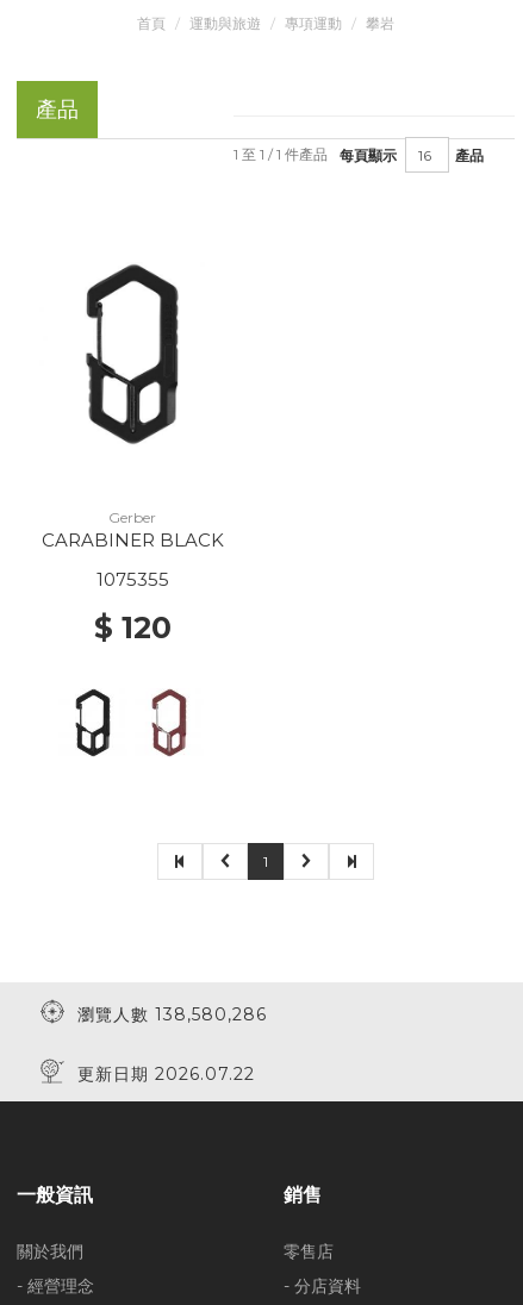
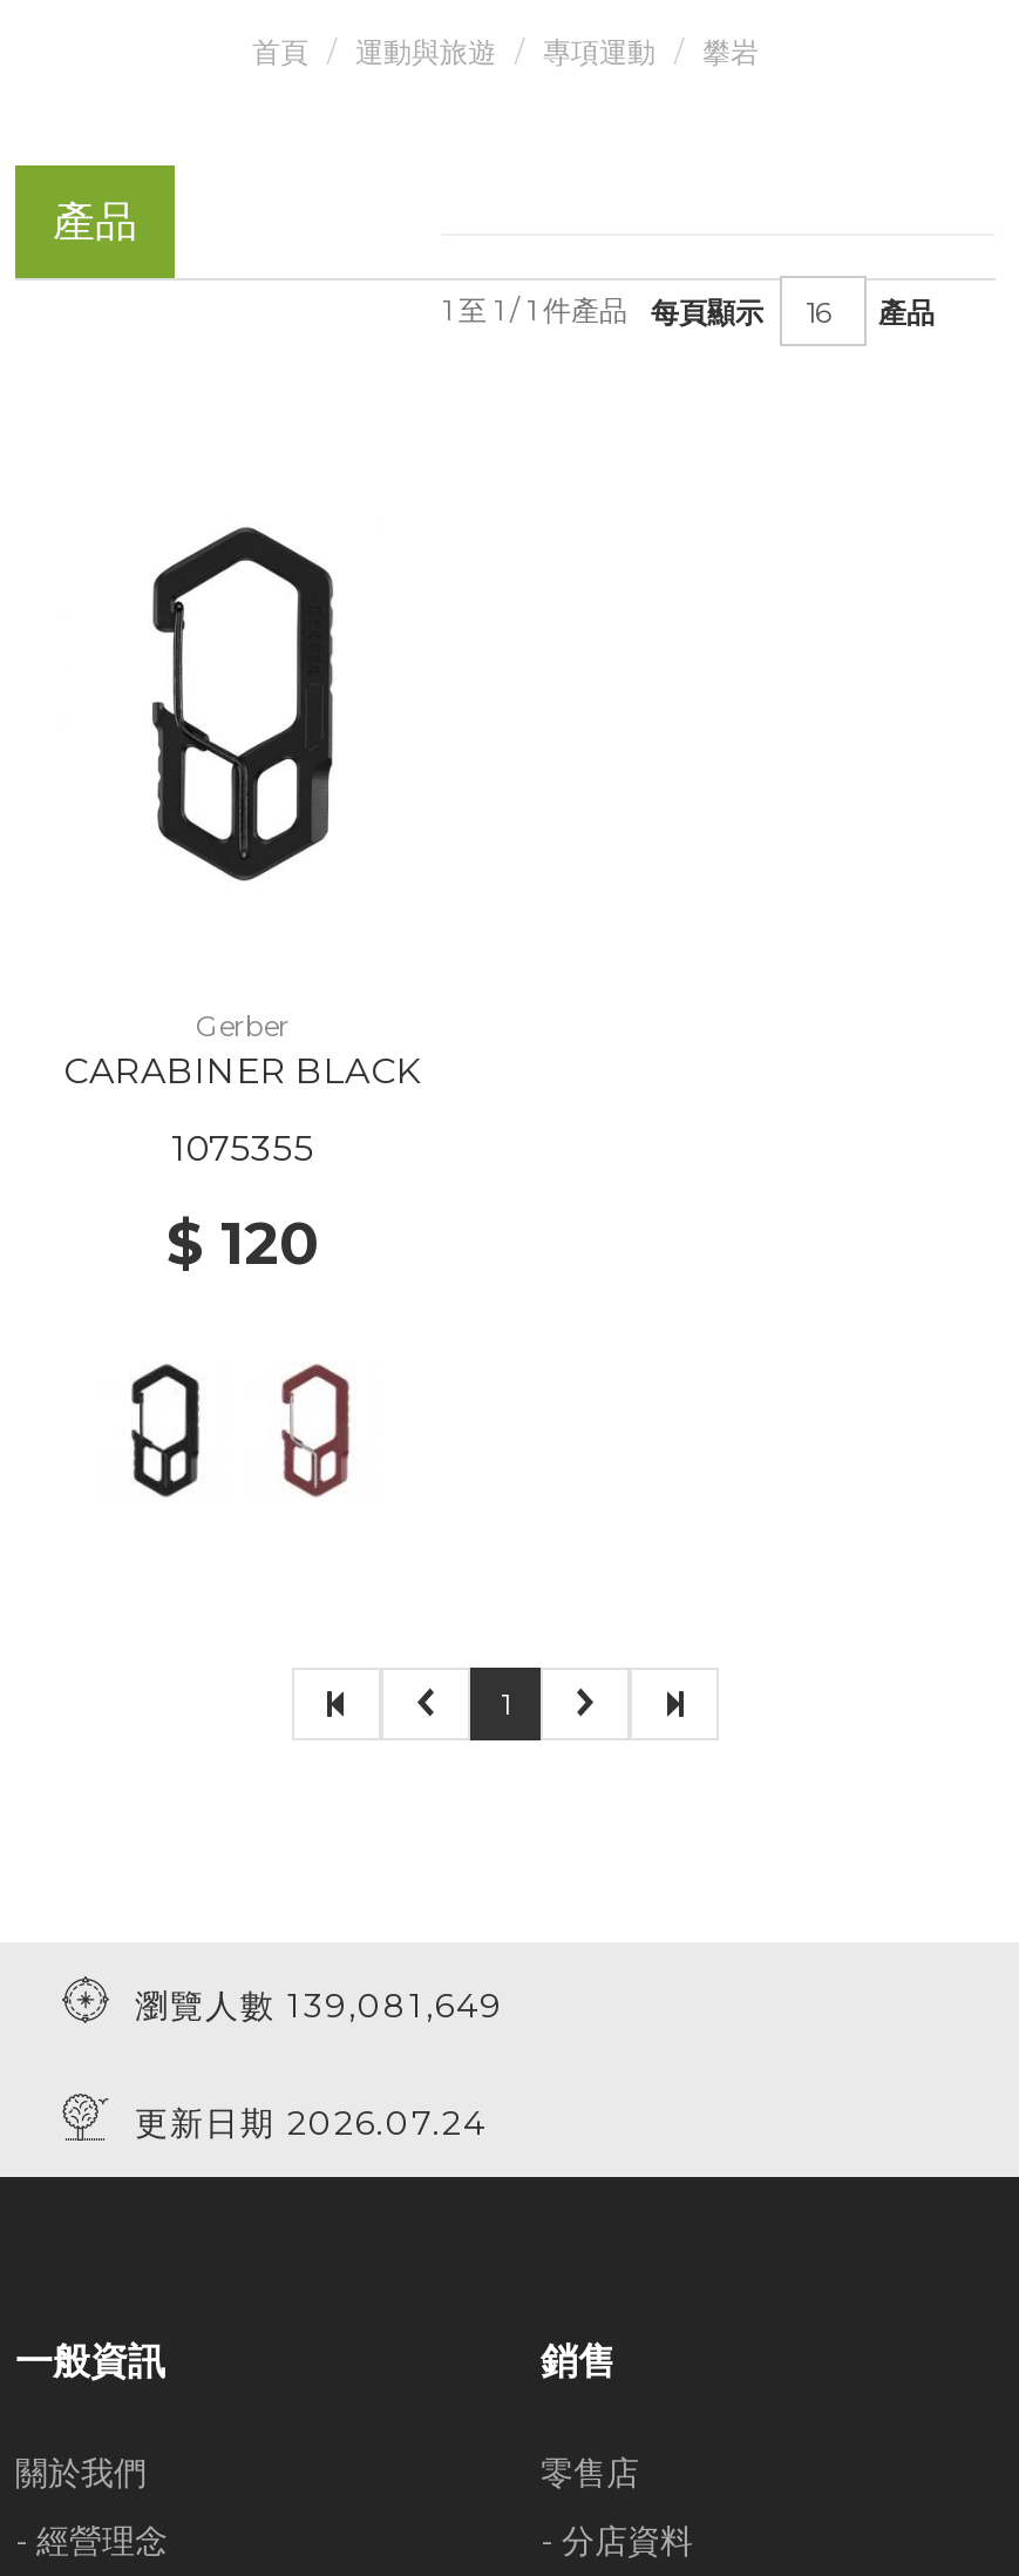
[66,1004,267,1025] 瀏覽人數 138,580,286 -> [111,1985,503,2027] 瀏覽人數 139,081,649
[66,1063,255,1085] 更新日期 2026.07.22 -> [111,2102,487,2144] 更新日期 2026.07.24

